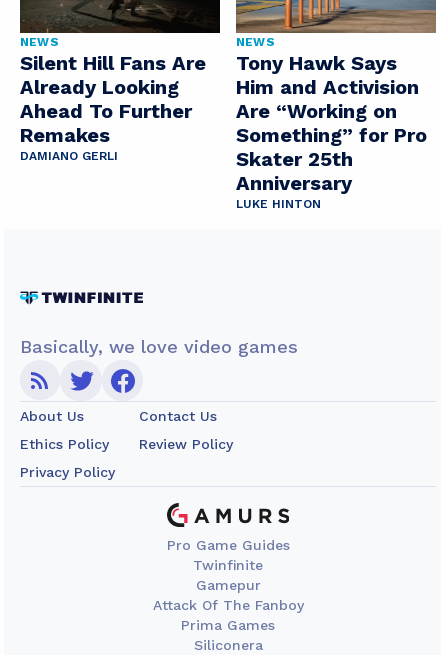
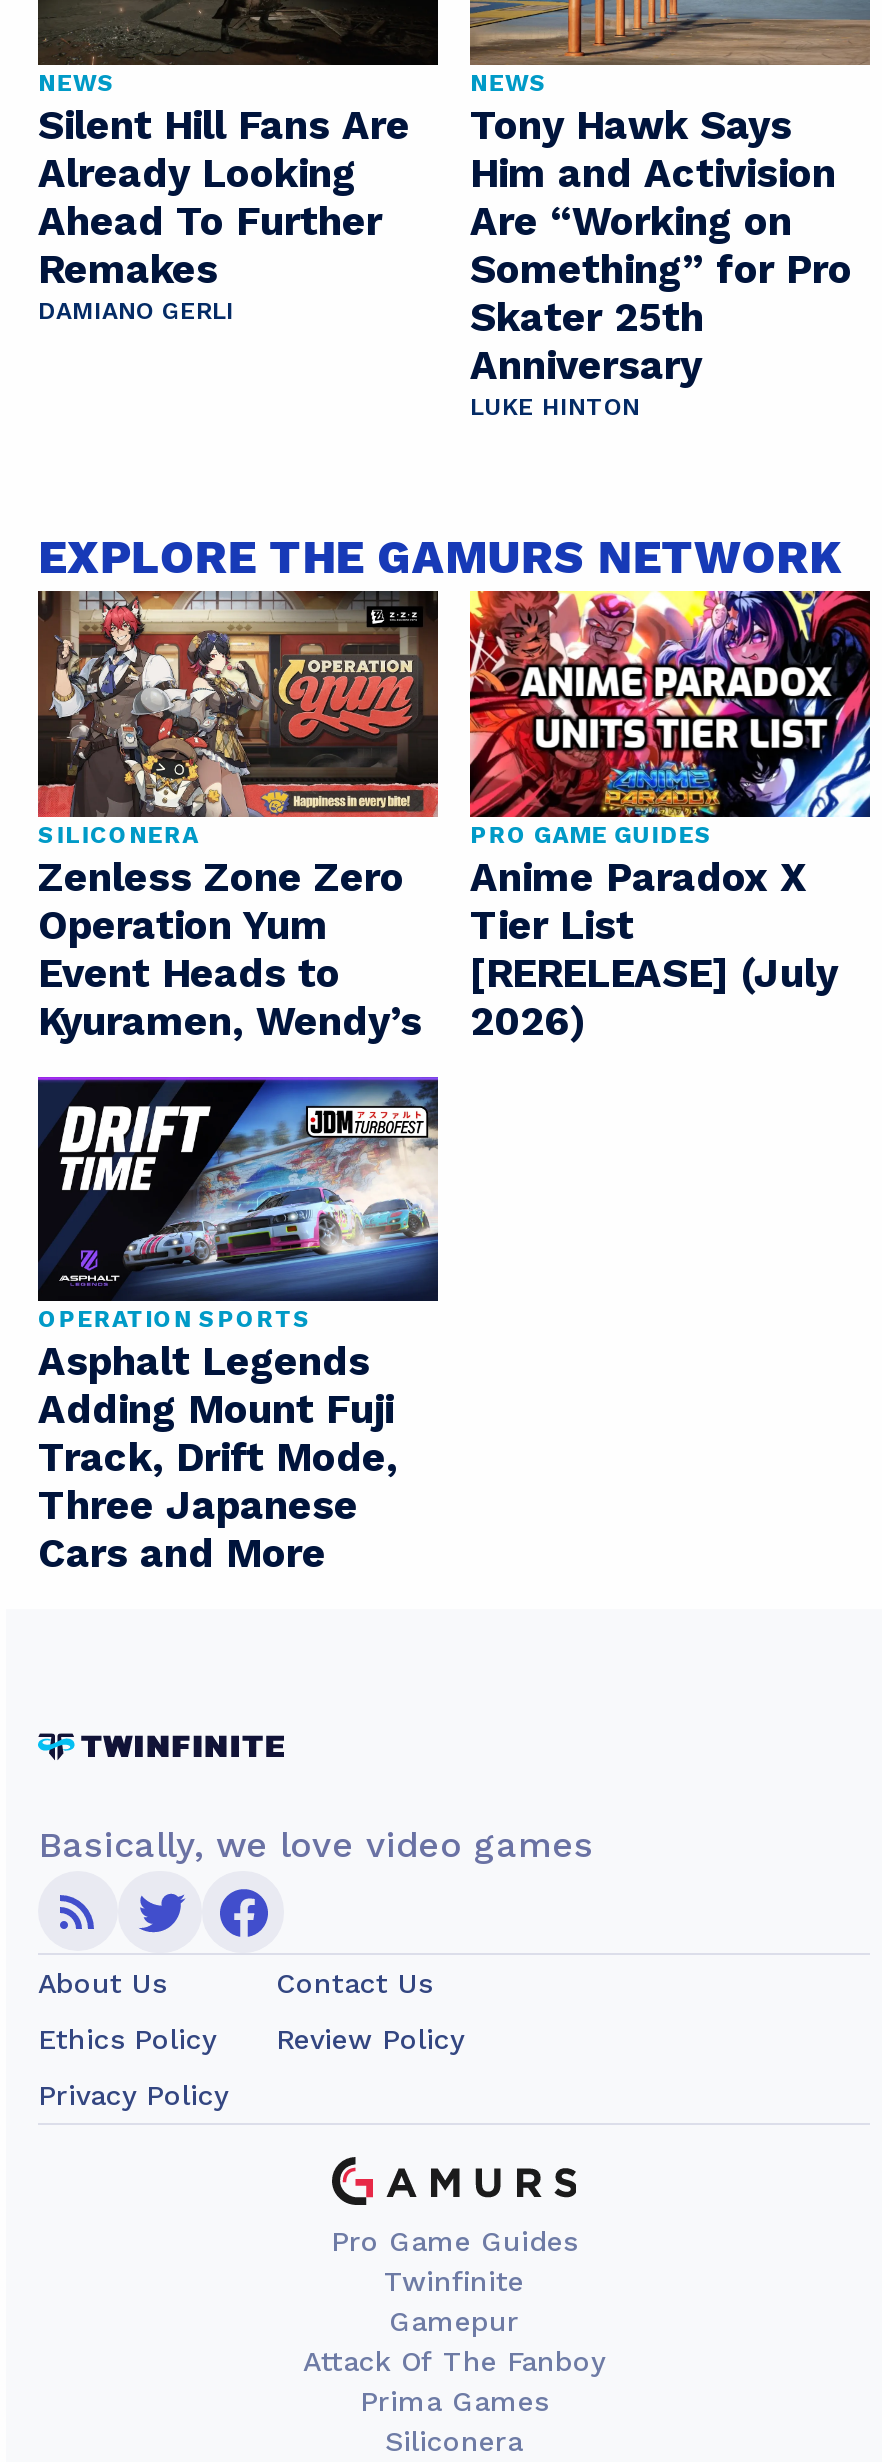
none -> [36,600,440,1044] [image] | SILICONERA | Zenless Zone Zero | Operation Yum | Event Heads to | Kyuramen, Wendy’s
none -> [36,1074,440,1577] [image] | OPERATION SPORTS | Asphalt Legends | Adding Mount Fuji | Track, Drift Mode, | Three Japanese | Cars and More
none -> [38,531,842,585] EXPLORE THE GAMURS NETWORK
none -> [468,600,872,1044] [image] | PRO GAME GUIDES | Anime Paradox X | Tier List | [RERELEASE] (July | 2026)

